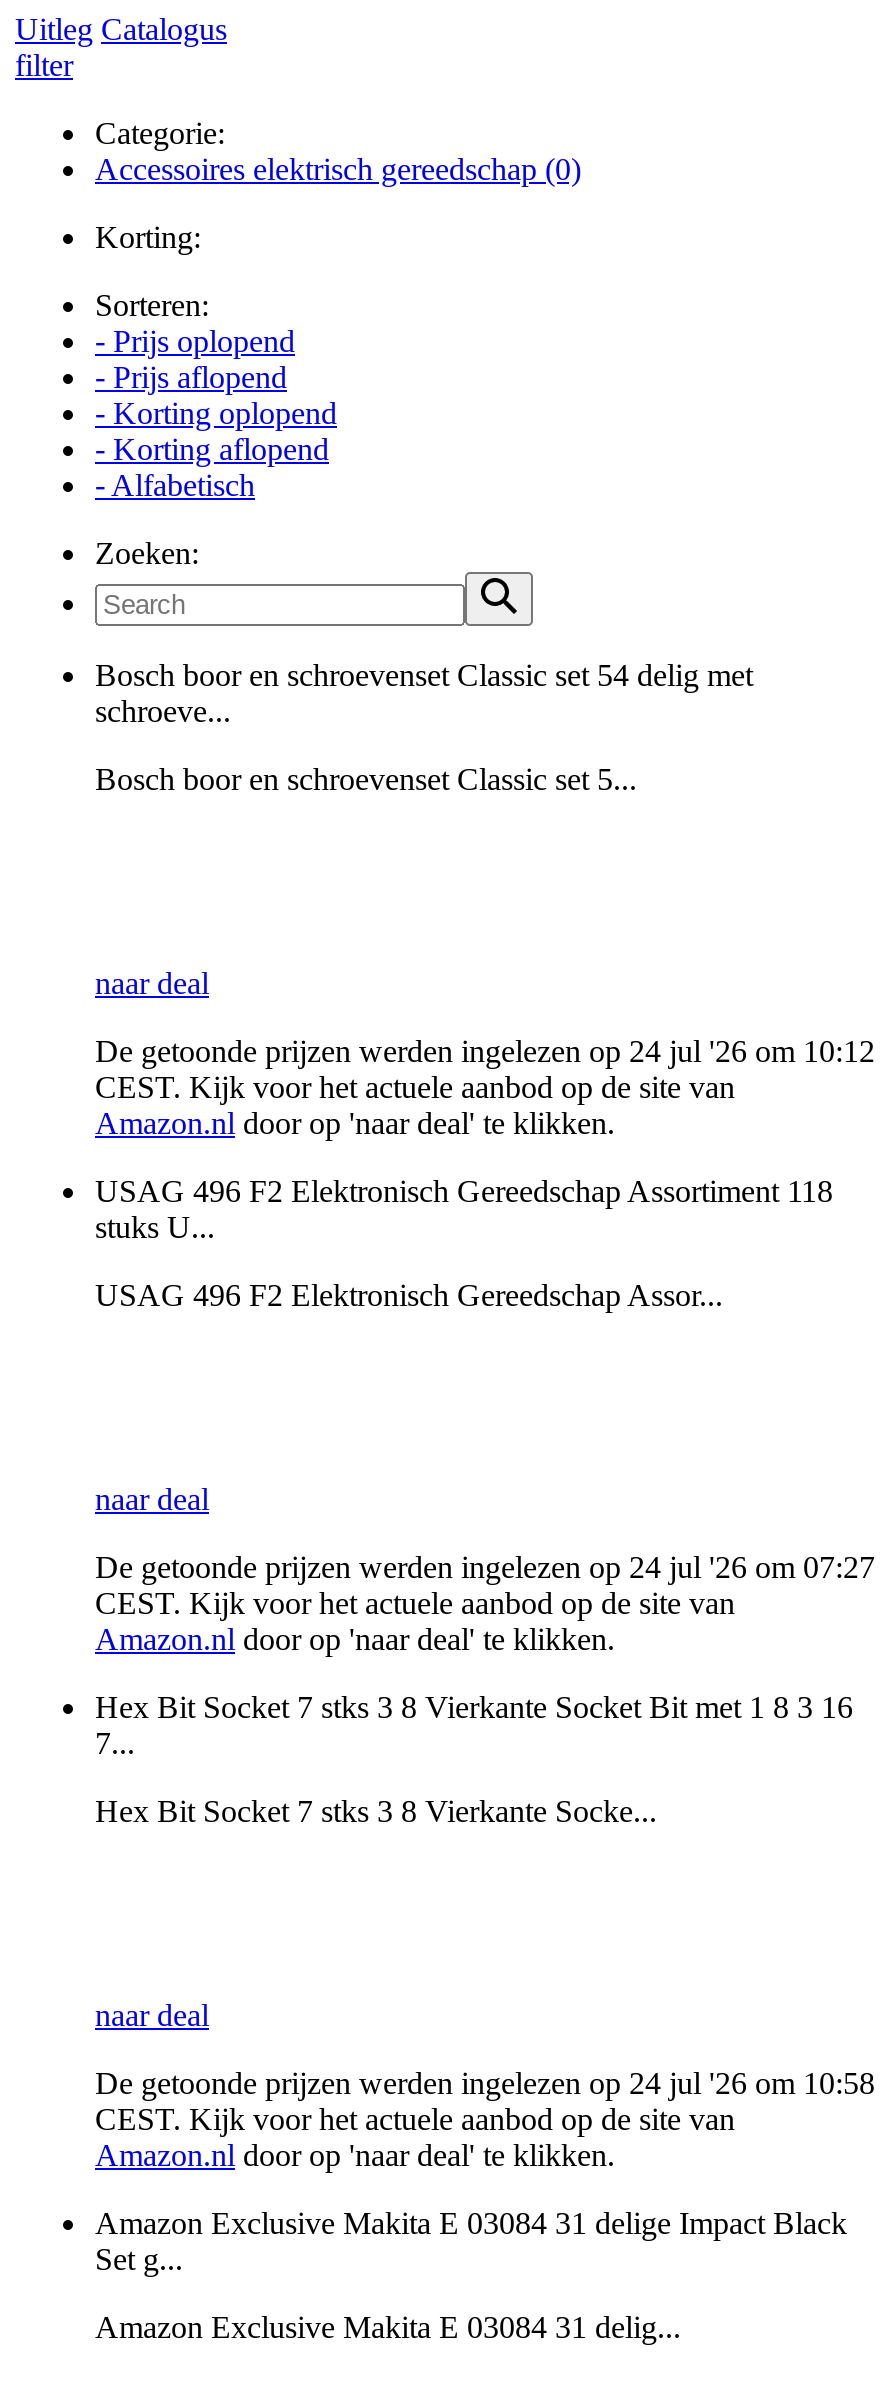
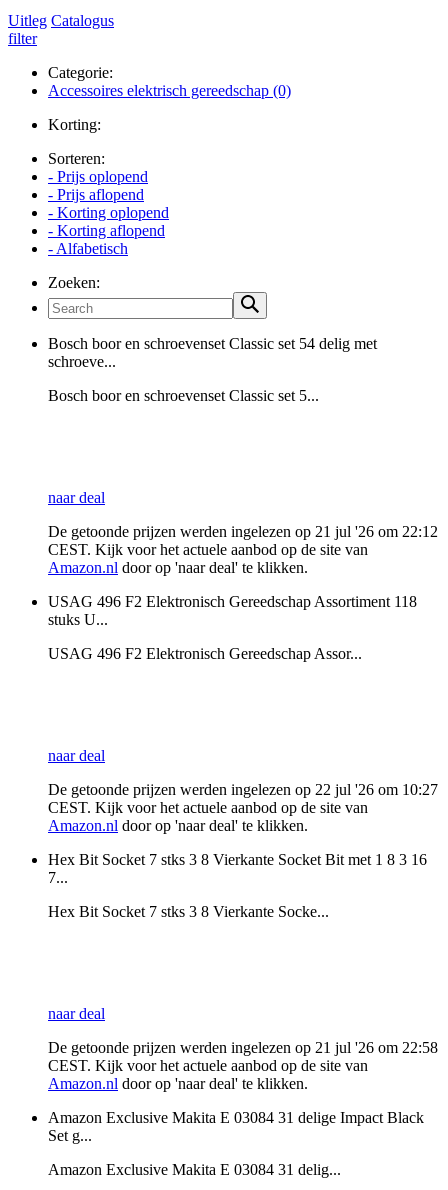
[95,1034,875,1068] De getoonde prijzen werden ingelezen op 24 jul '26 om 10:12 -> [48,523,438,540] De getoonde prijzen werden ingelezen op 21 jul '26 om 22:12
[95,1550,875,1584] De getoonde prijzen werden ingelezen op 24 jul '26 om 07:27 -> [48,781,438,798] De getoonde prijzen werden ingelezen op 22 jul '26 om 10:27
[95,2066,875,2100] De getoonde prijzen werden ingelezen op 24 jul '26 om 10:58 -> [48,1039,438,1056] De getoonde prijzen werden ingelezen op 21 jul '26 om 22:58

